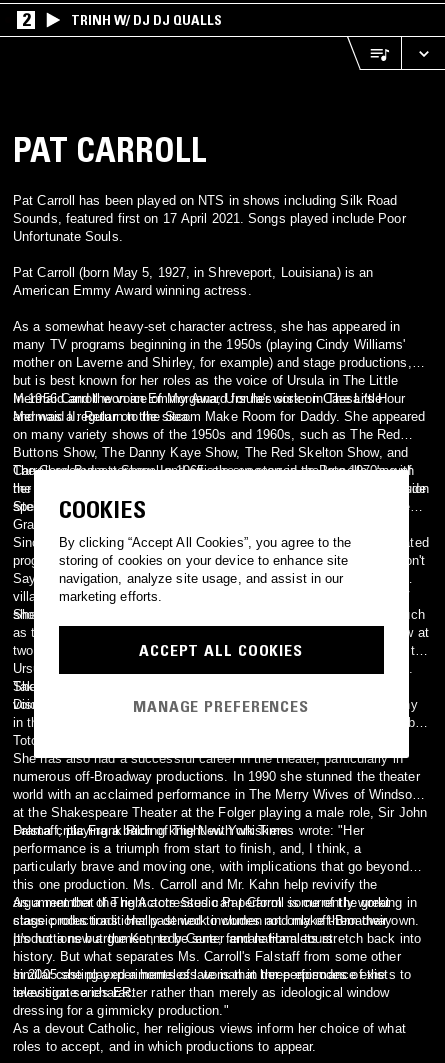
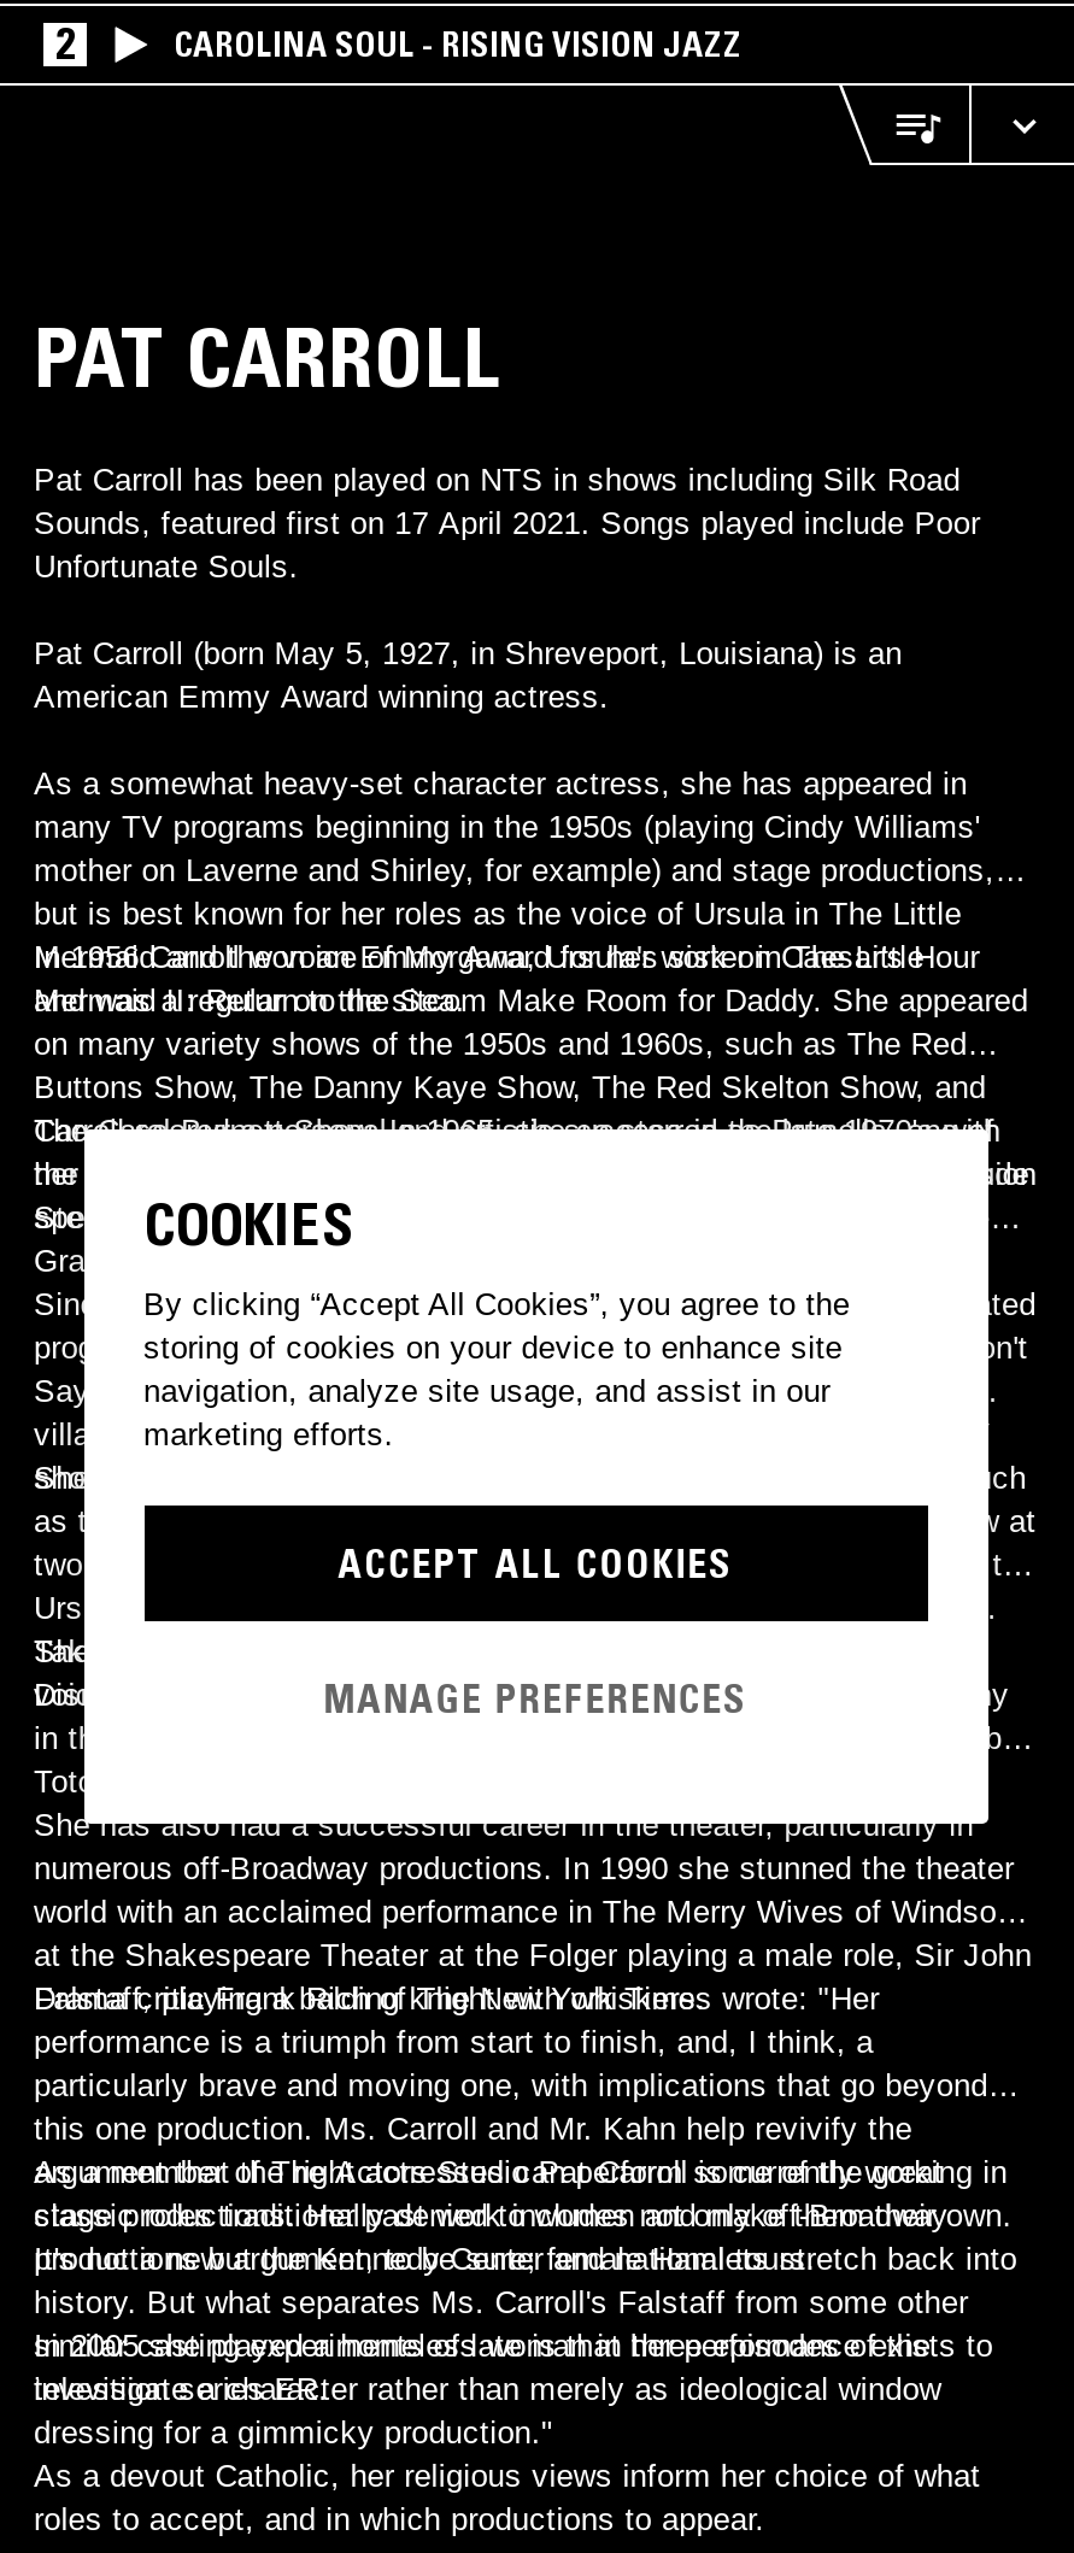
[71,11,222,29] TRINH W/ DJ DJ QUALLS -> [174,23,743,66] CAROLINA SOUL - RISING VISION JAZZ

